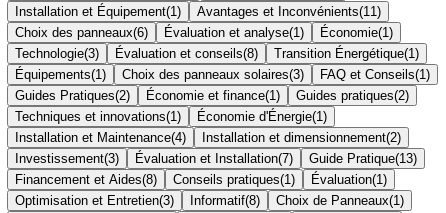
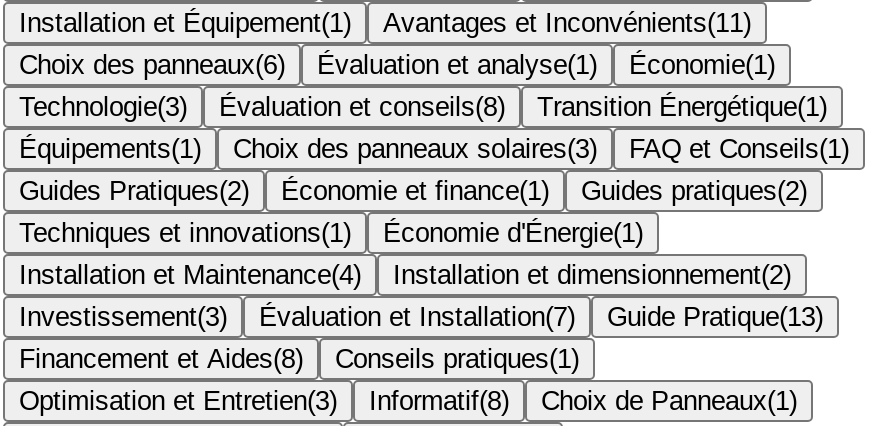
[311,172,387,187] Évaluation(1) -> none

